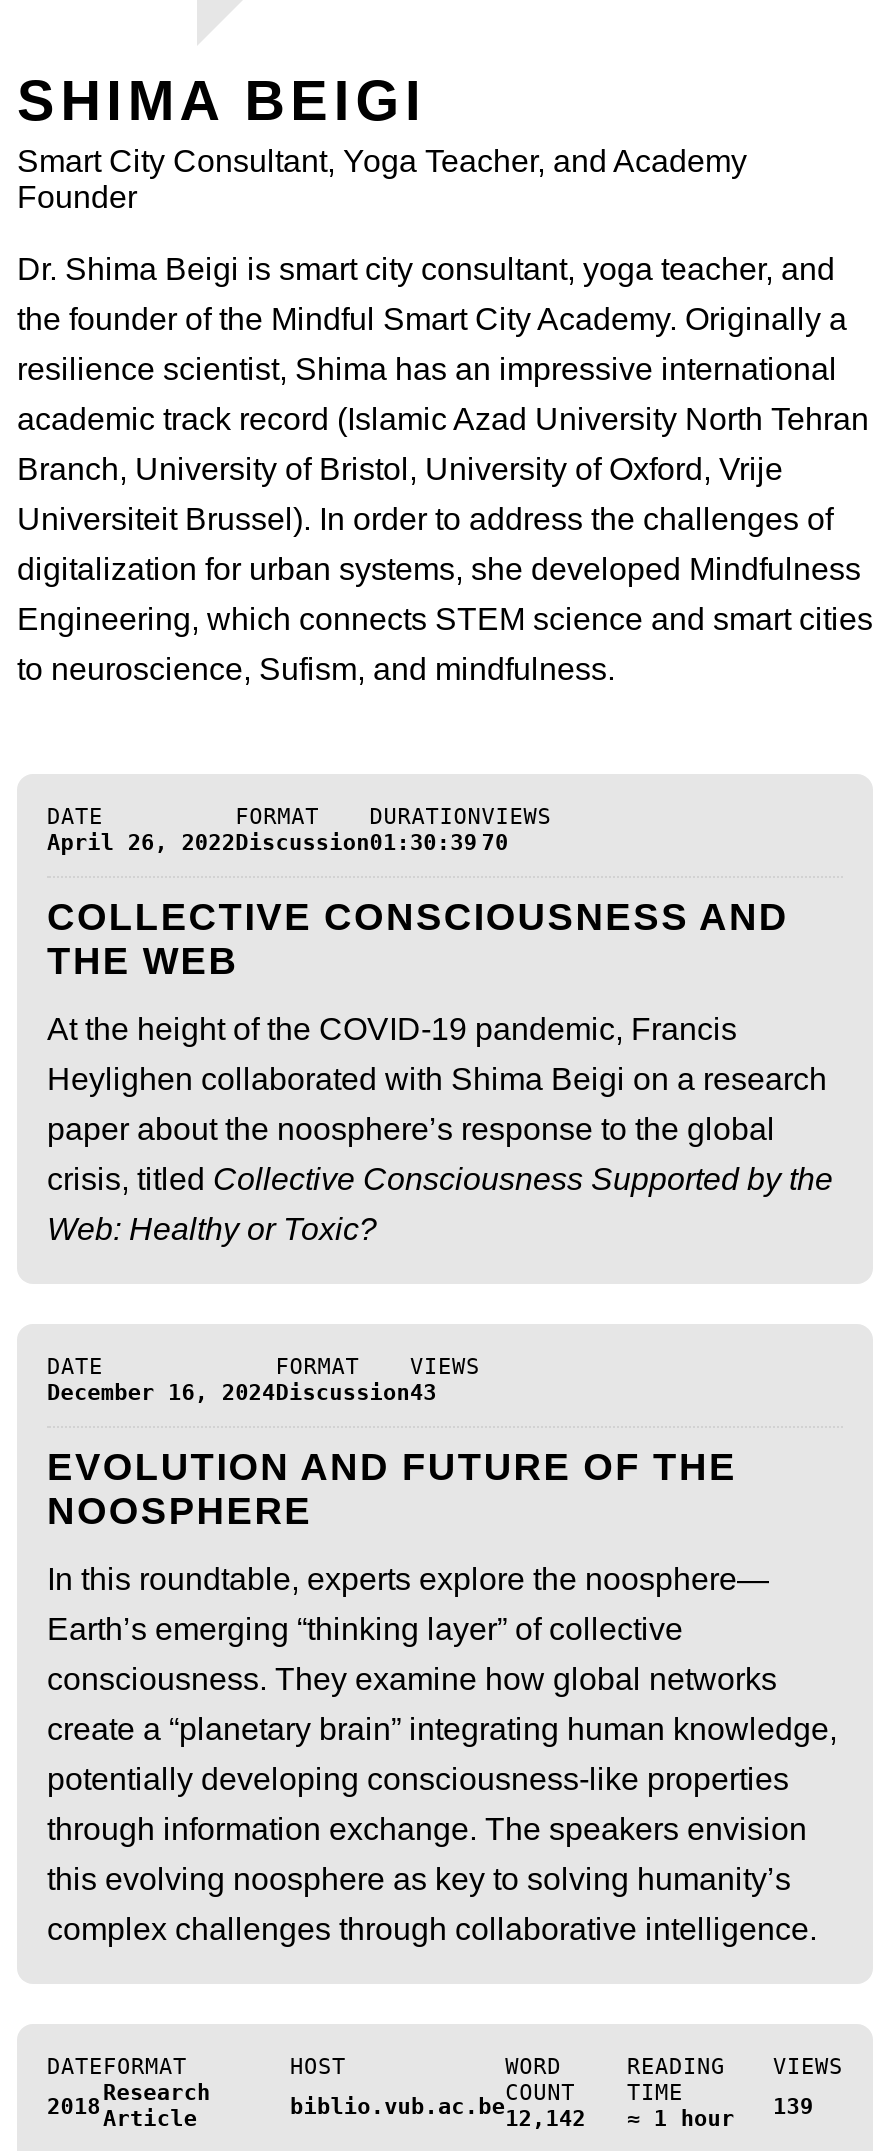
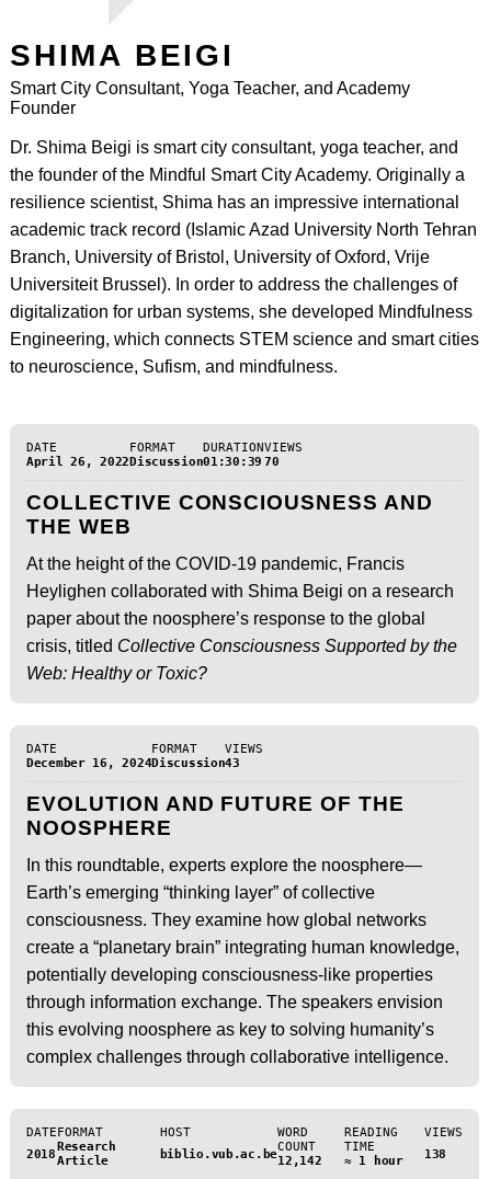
[773,2093,813,2119] 139 -> [424,1147,446,1161] 138

